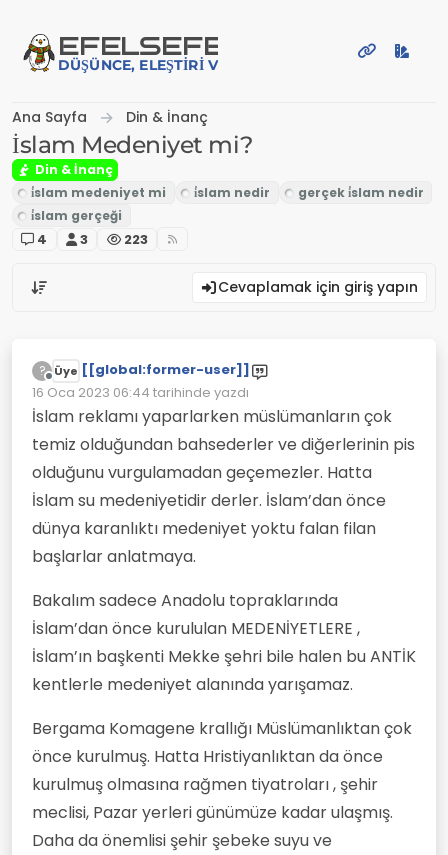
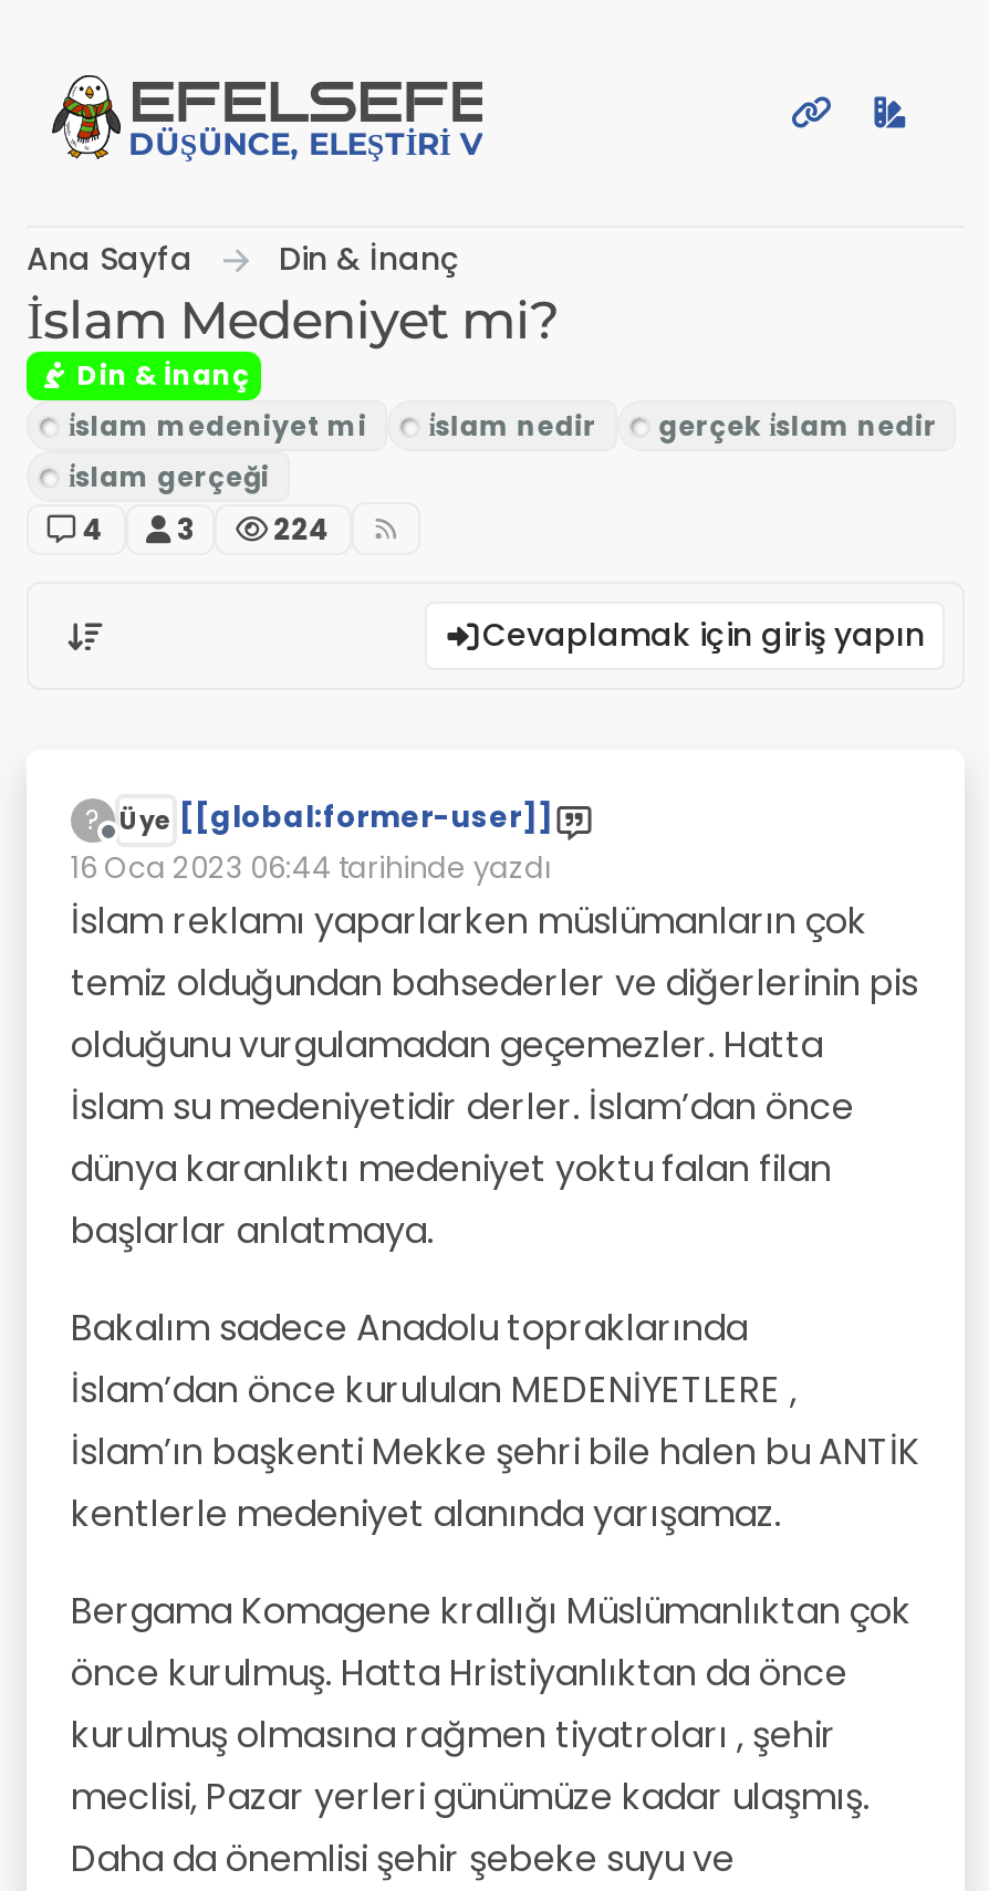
[124,231,148,248] 223 -> [273,510,331,548] 224

